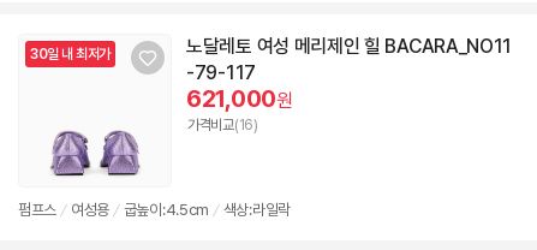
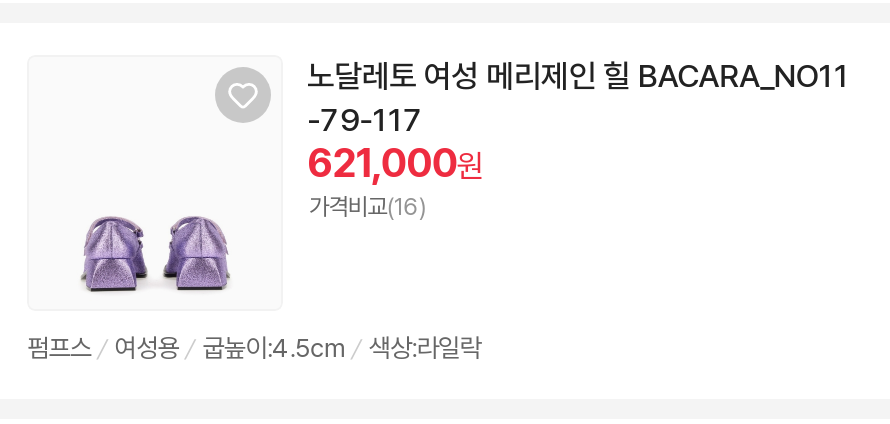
[30,46,110,62] 30일 내 최저가 -> none

